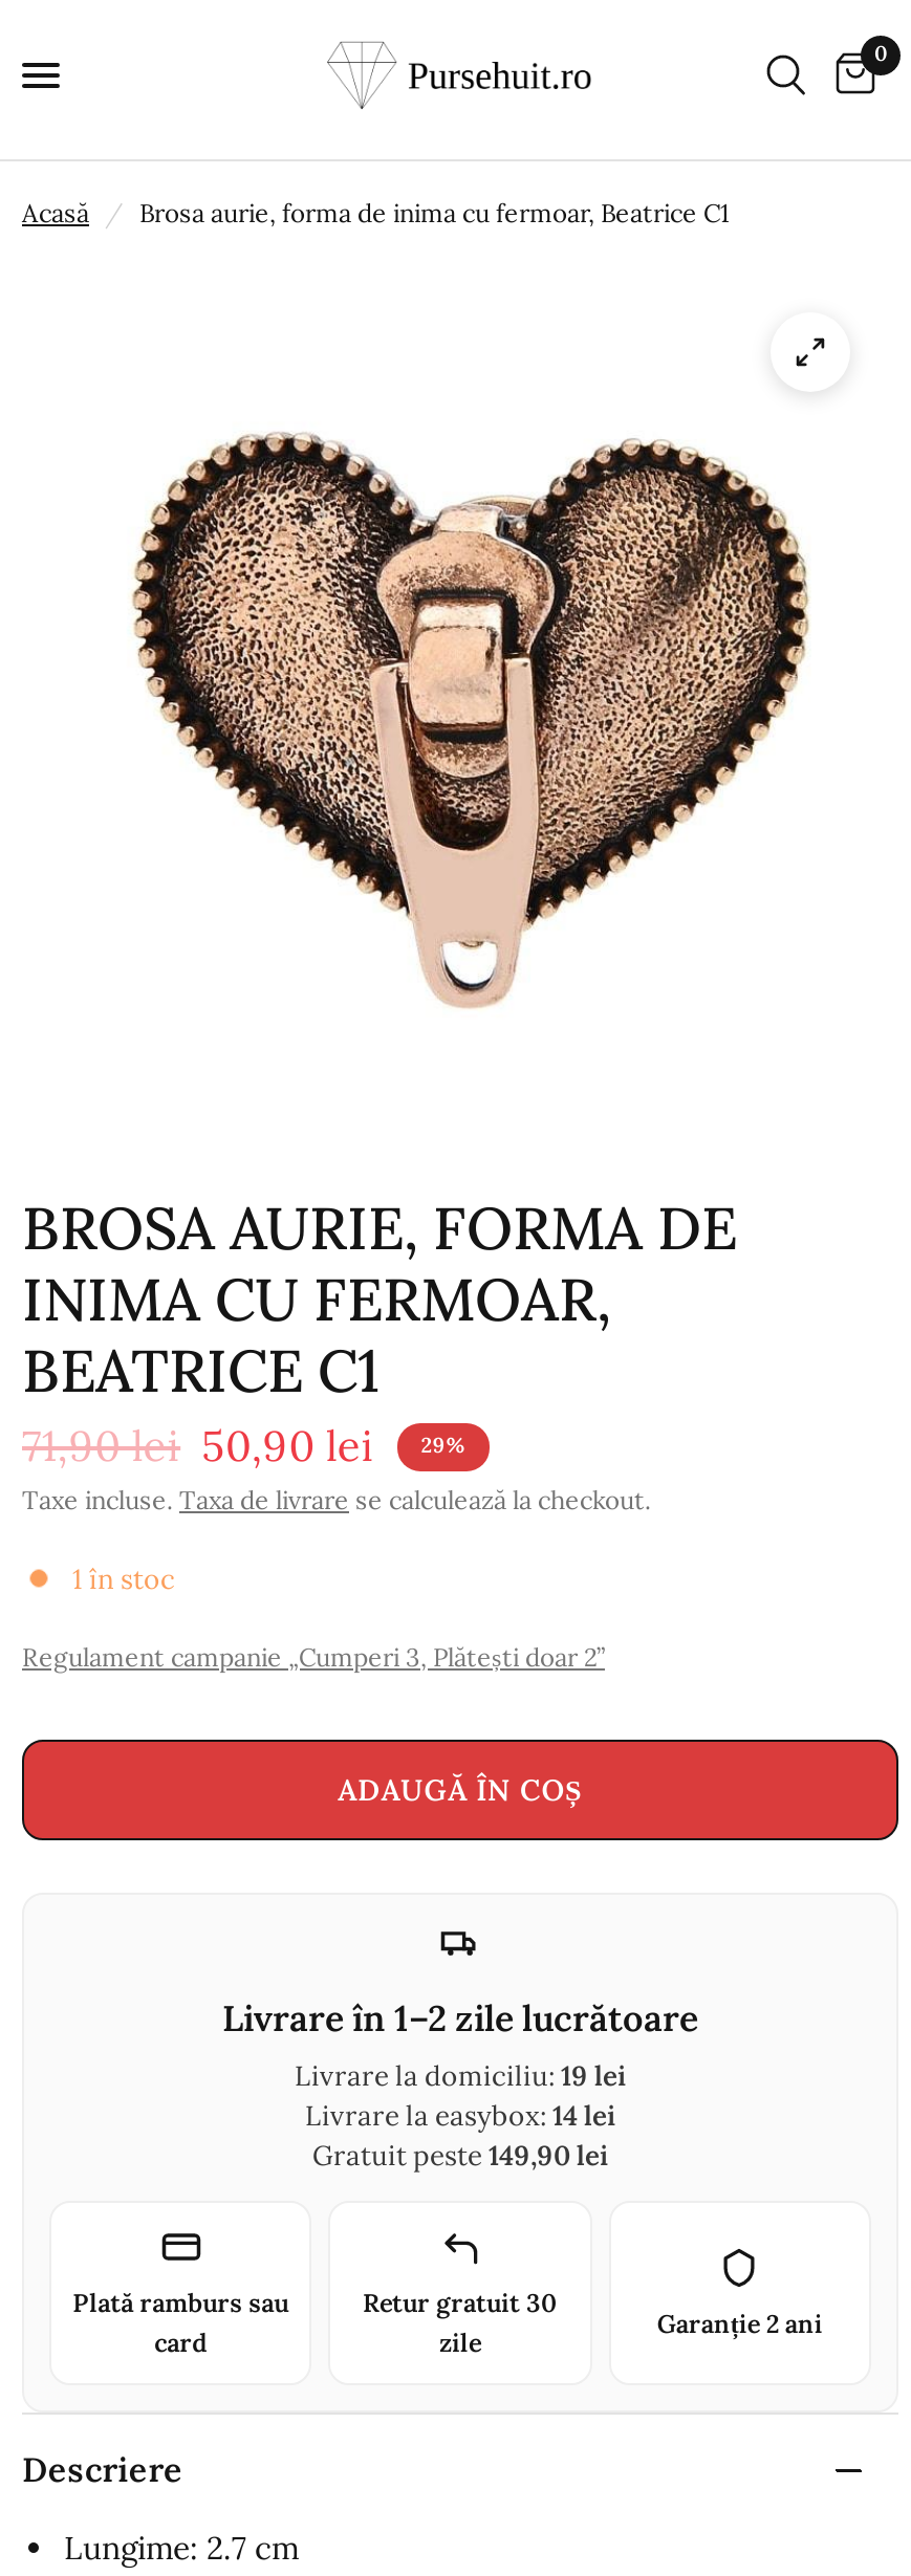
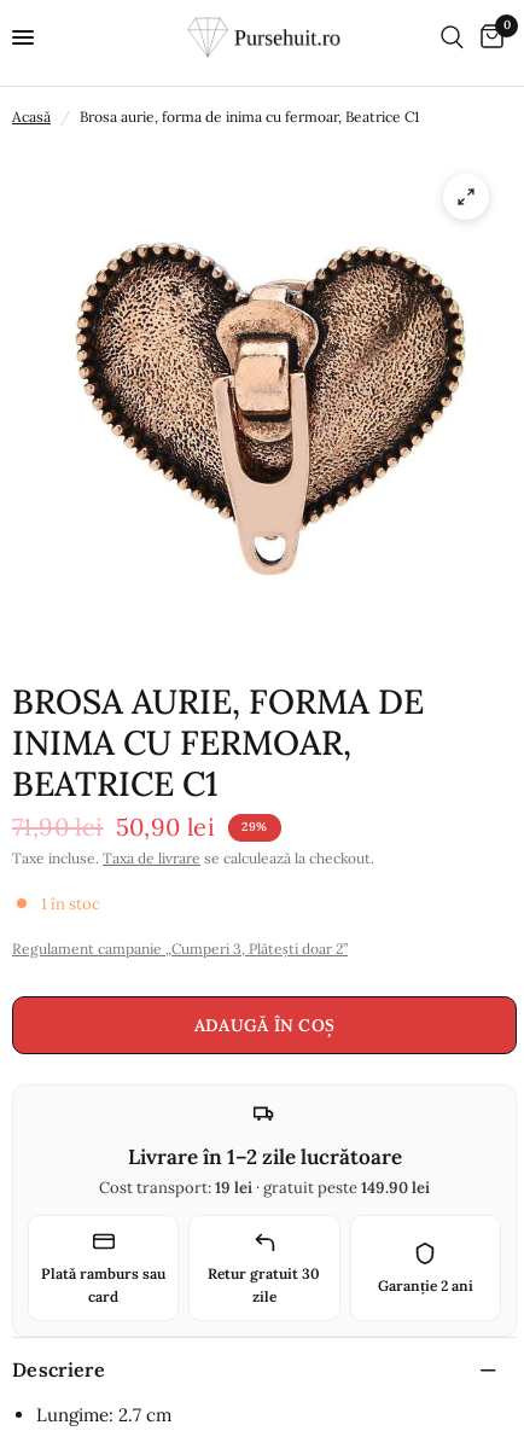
[295,2058,626,2174] Livrare la domiciliu: 19 lei | Livrare la easybox: 14 lei | Gratuit peste 149,90 lei -> [99,1177,430,1198] Cost transport: 19 lei · gratuit peste 149.90 lei

